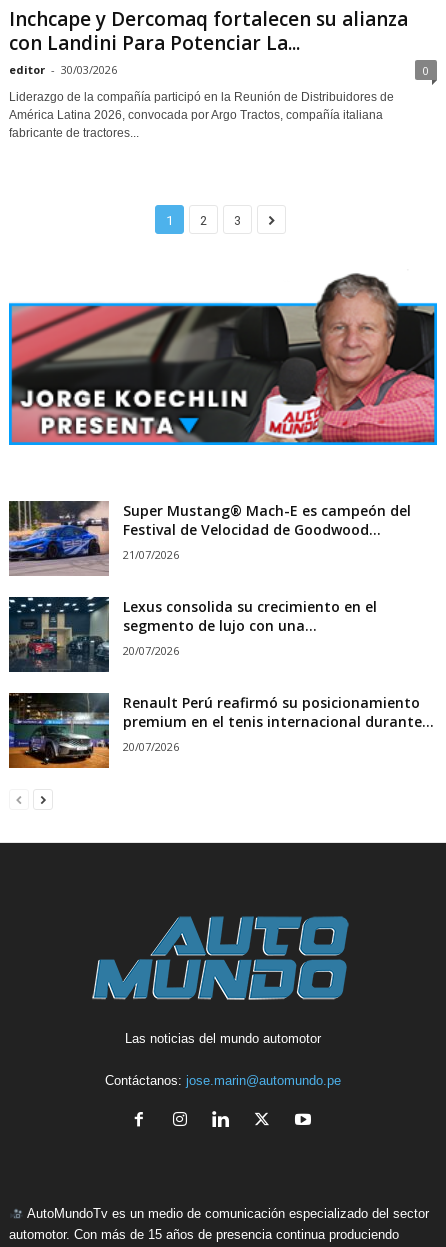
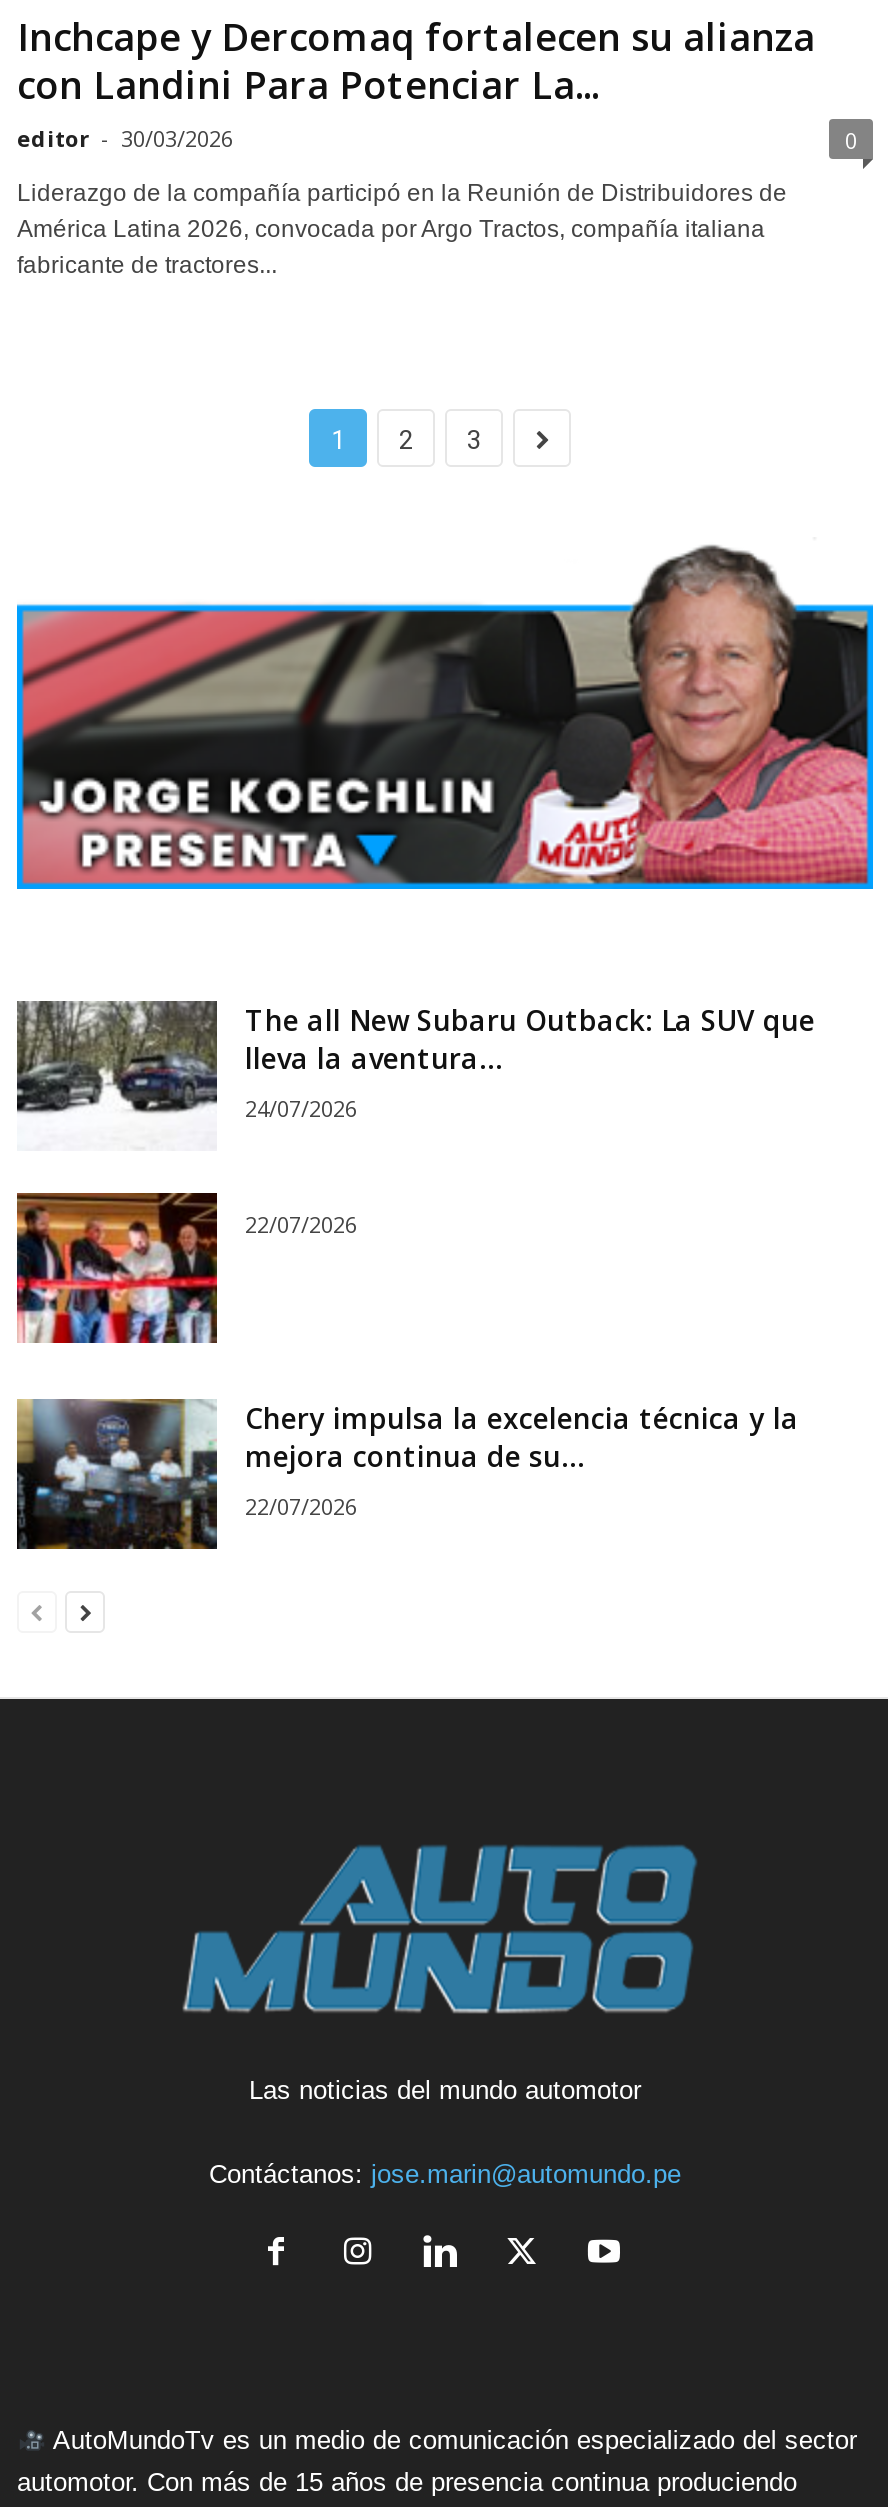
[8,501,411,576] [image] | Super Mustang® Mach-E es campeón del | Festival de Velocidad de Goodwood... | 21/07/2026 -> [17,1001,815,1149] [image] | The all New Subaru Outback: La SUV que | lleva la aventura... | 24/07/2026
[8,596,377,673] [image] | Lexus consolida su crecimiento en el | segmento de lujo con una... | 20/07/2026 -> [15,1191,357,1345] [image] | 22/07/2026
[8,692,434,769] [image] | Renault Perú reafirmó su posicionamiento | premium en el tenis internacional durante... | 20/07/2026 -> [15,1397,799,1551] [image] | Chery impulsa la excelencia técnica y la | mejora continua de su... | 22/07/2026

